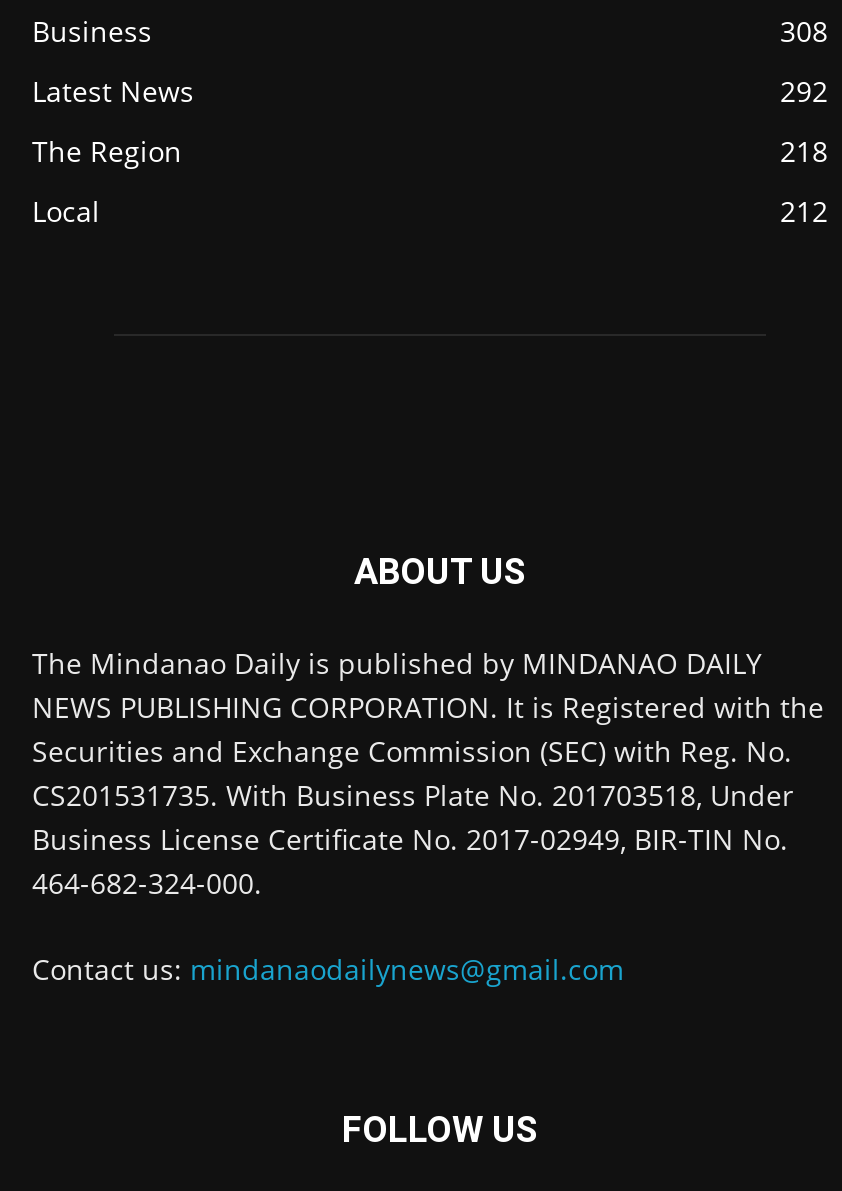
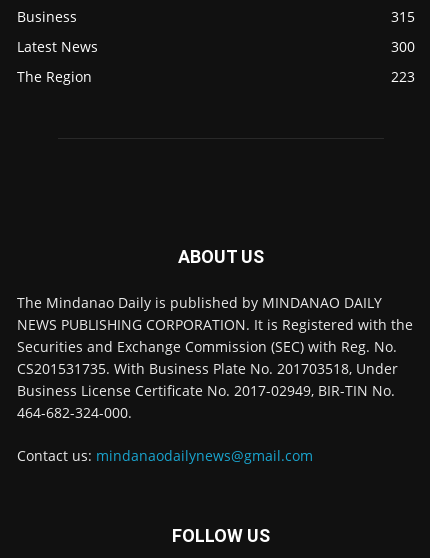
[780,12,828,50] 308 -> [391,7,415,26] 315
[780,72,828,110] 292 -> [391,37,415,56] 300
[32,132,828,230] 218 | Local | 212 -> [391,67,415,86] 223

